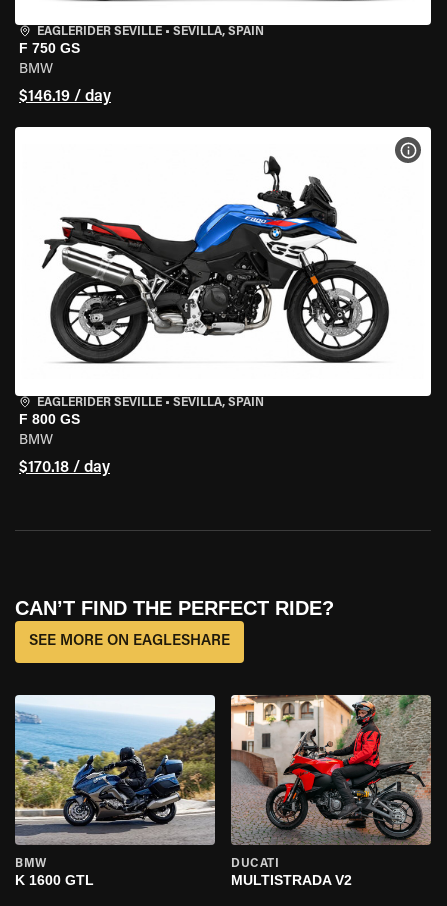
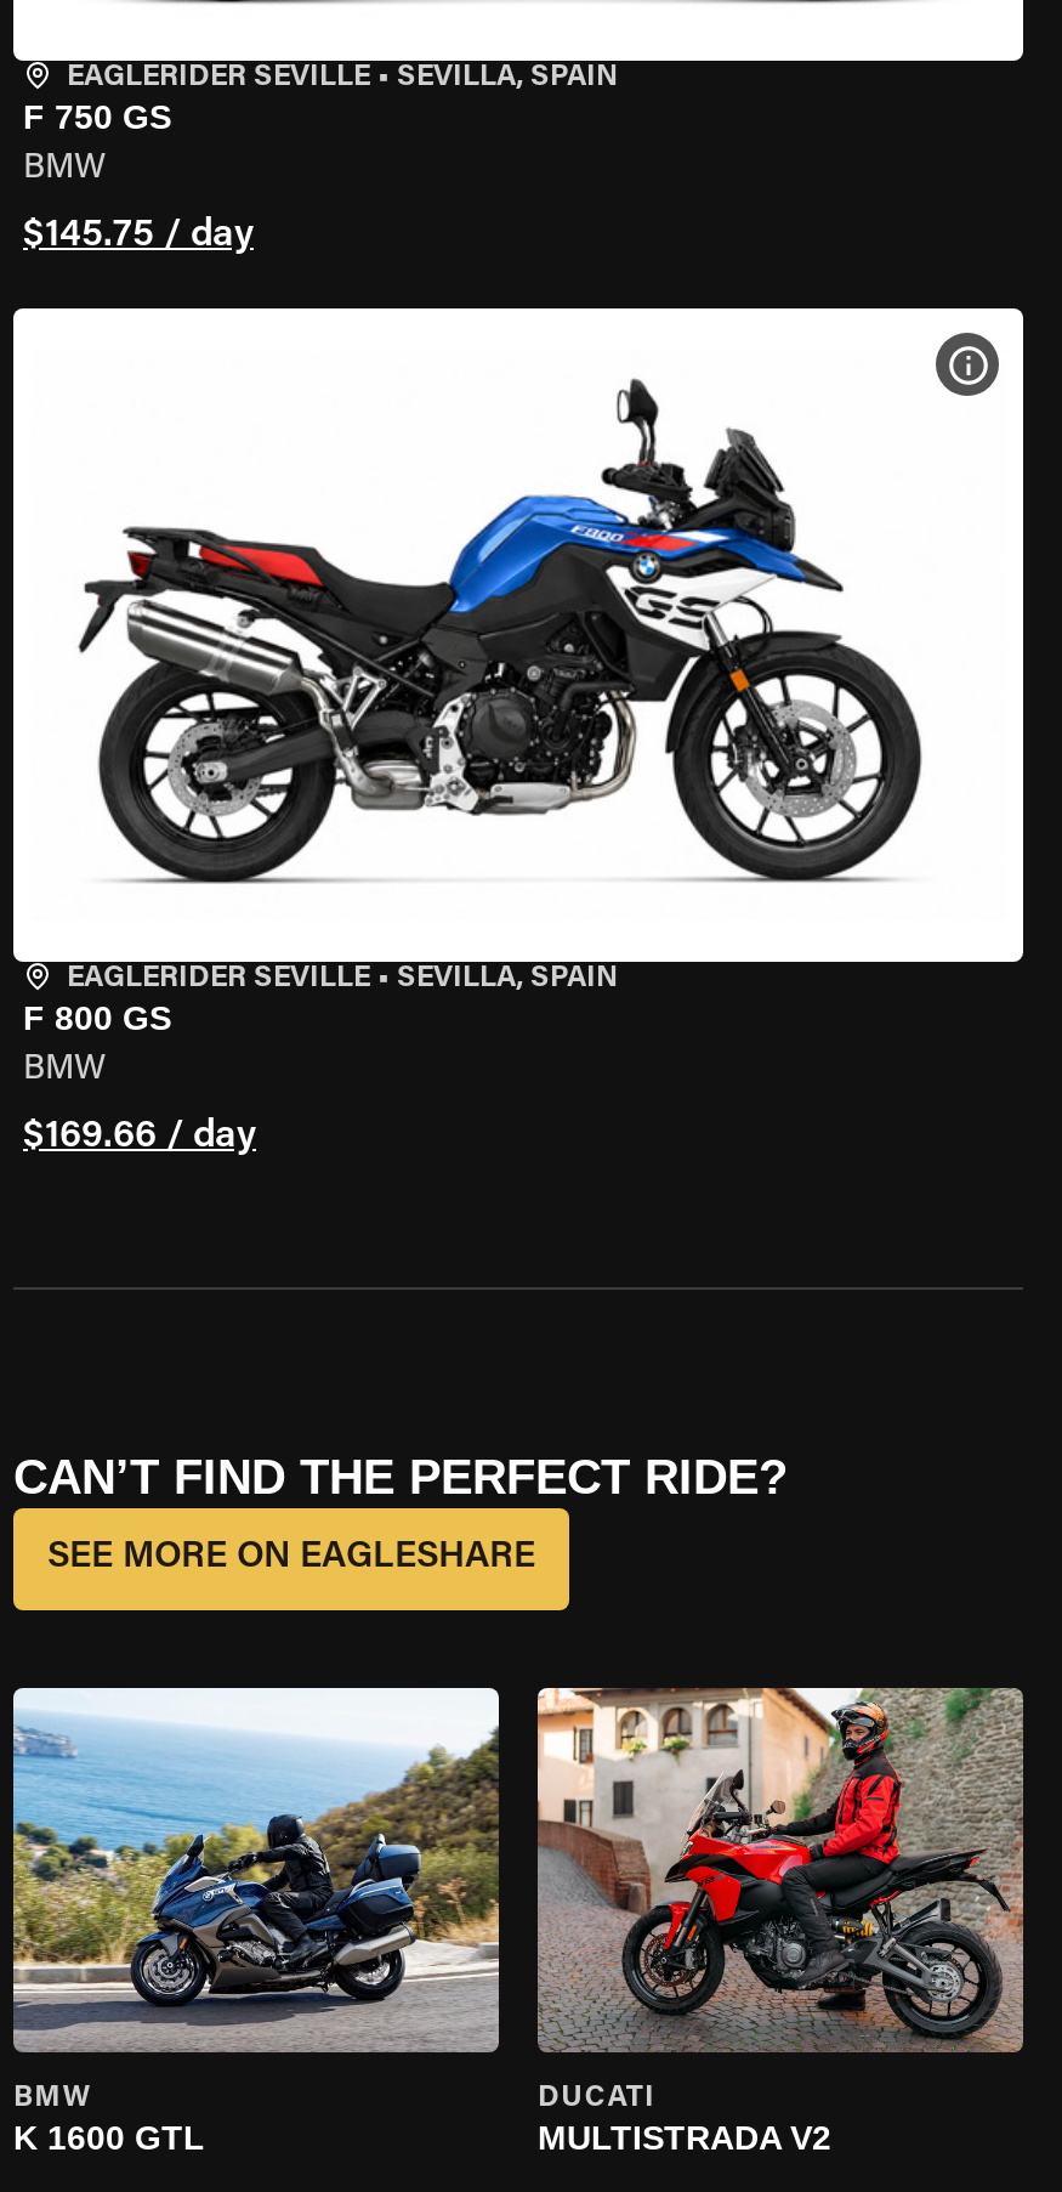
[19,89,111,105] $146.19 / day -> [23,216,254,255] $145.75 / day
[19,460,110,476] $170.18 / day -> [23,1117,256,1156] $169.66 / day

